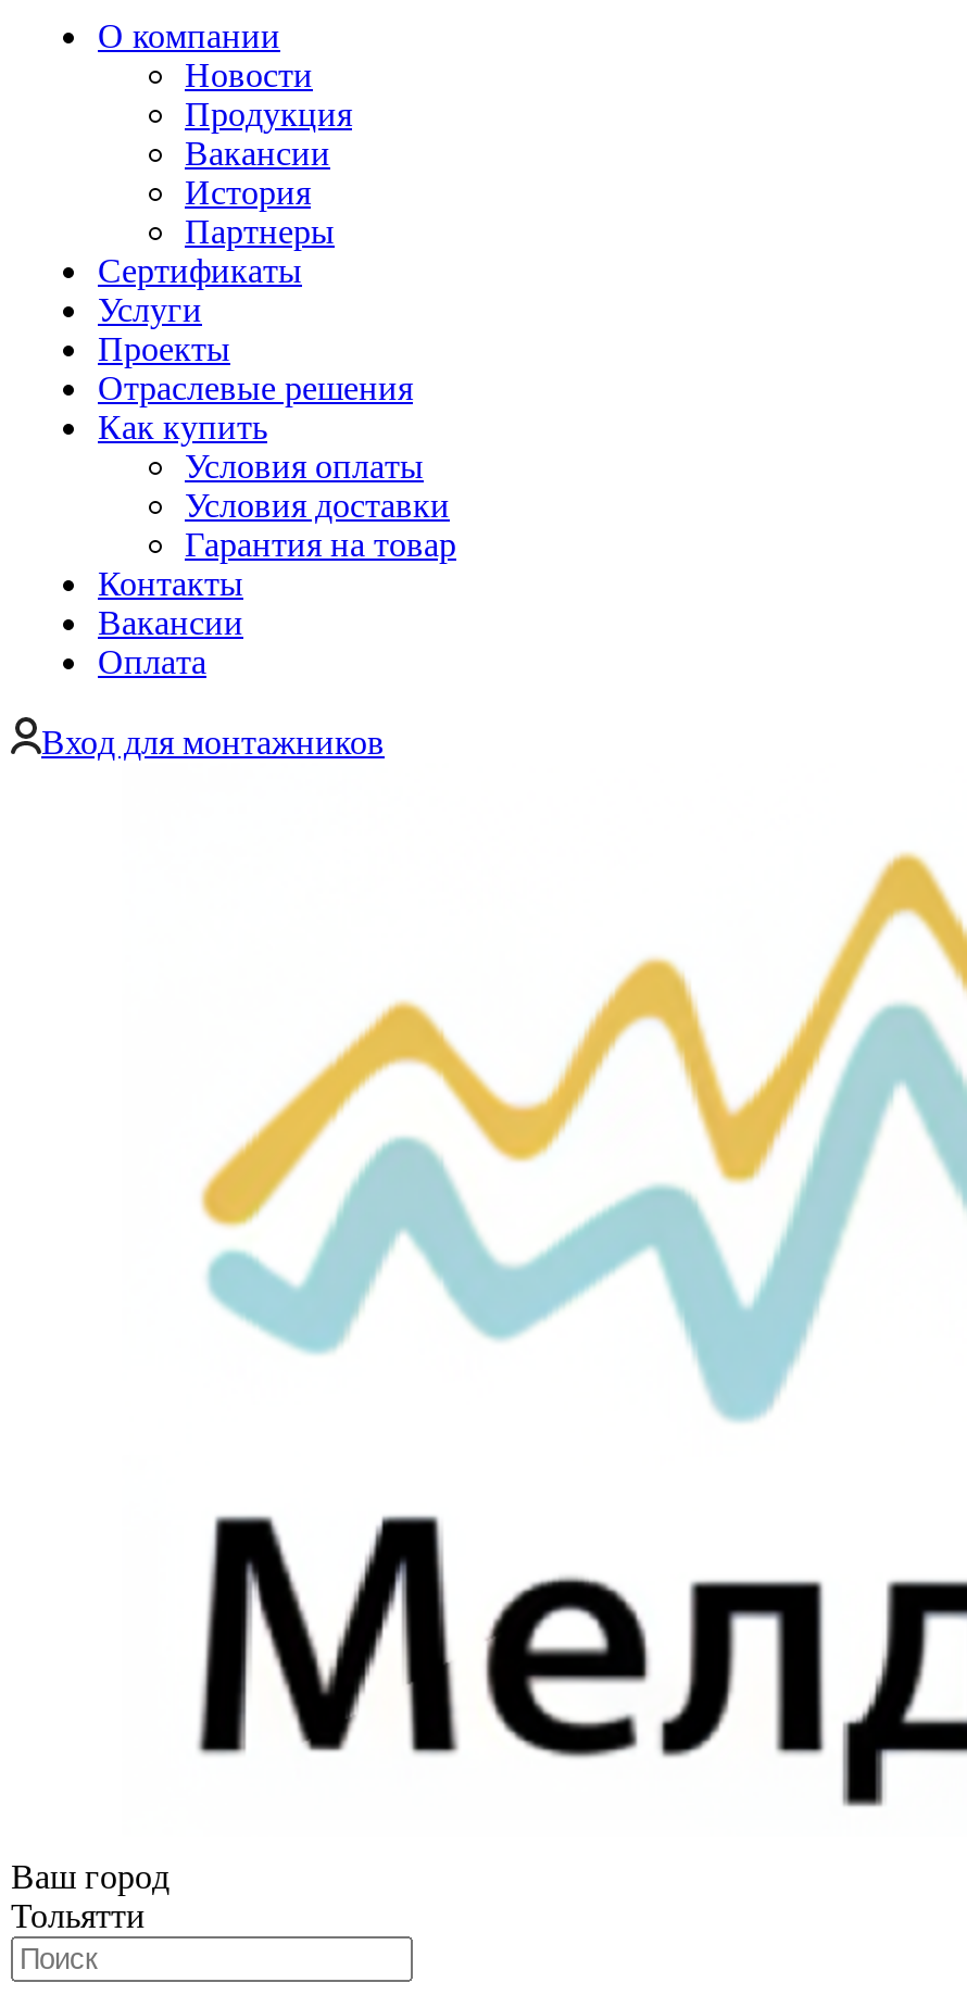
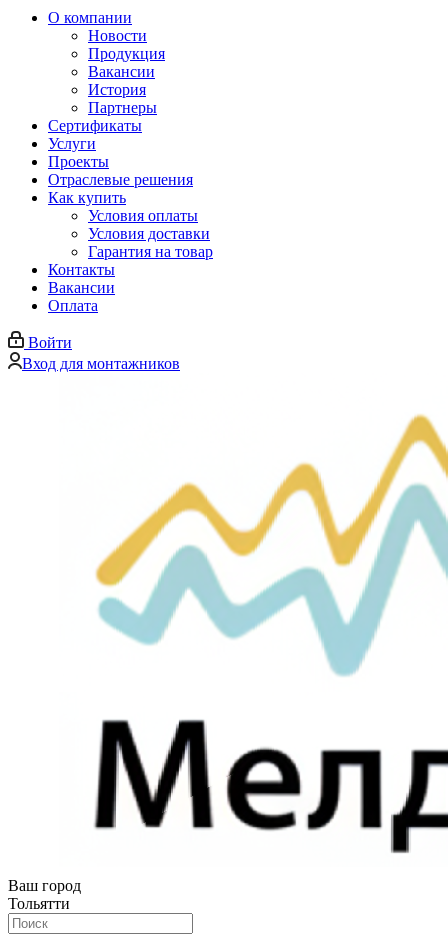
none -> [28,334,72,351] Войти

